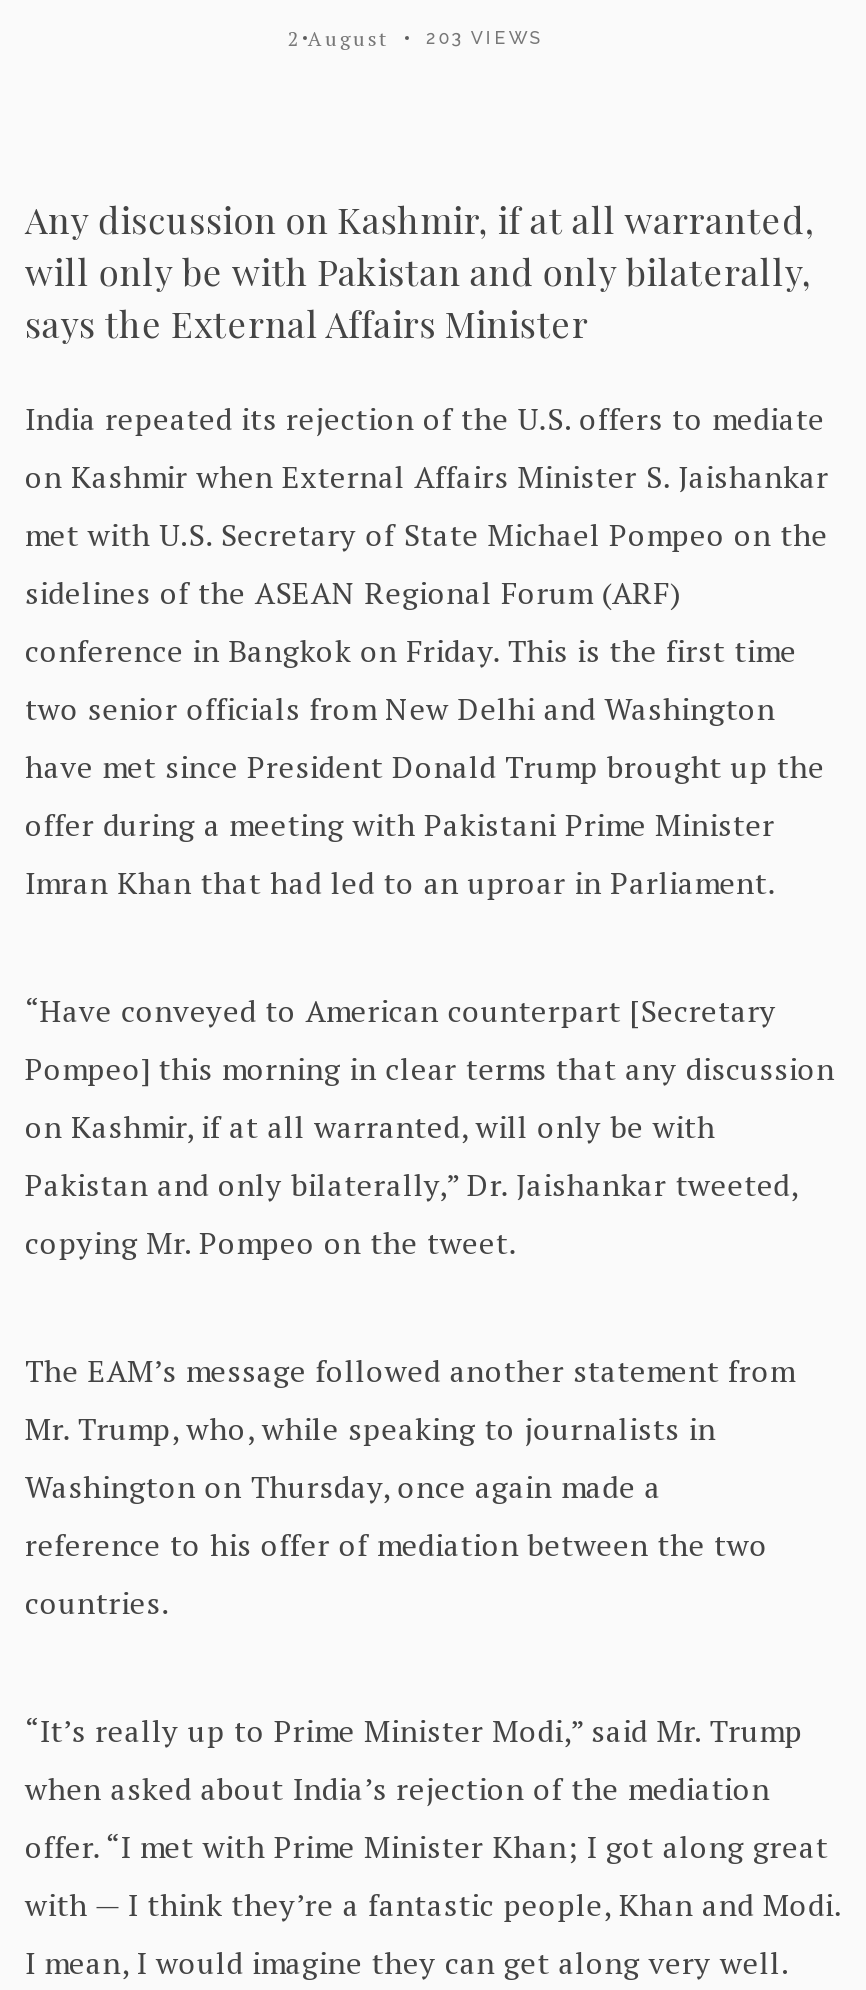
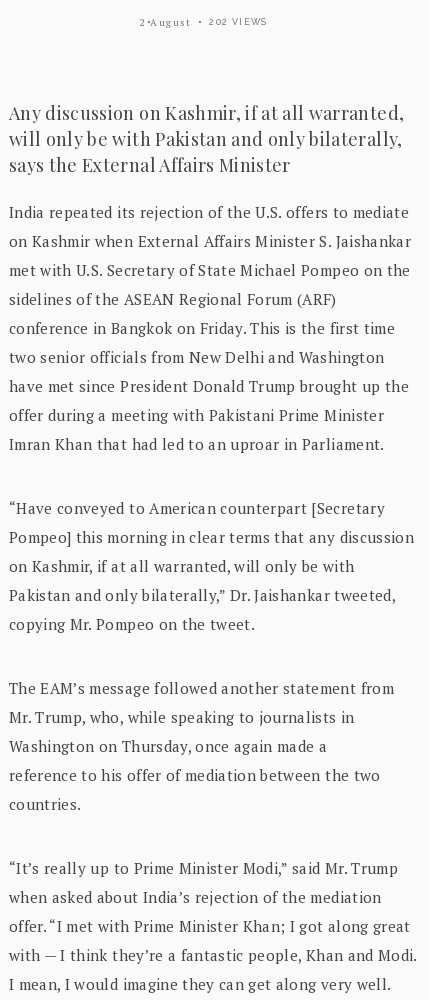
[288,25,542,51] 2 August 203 VIEWS -> [140,16,268,29] 2 August 202 VIEWS

